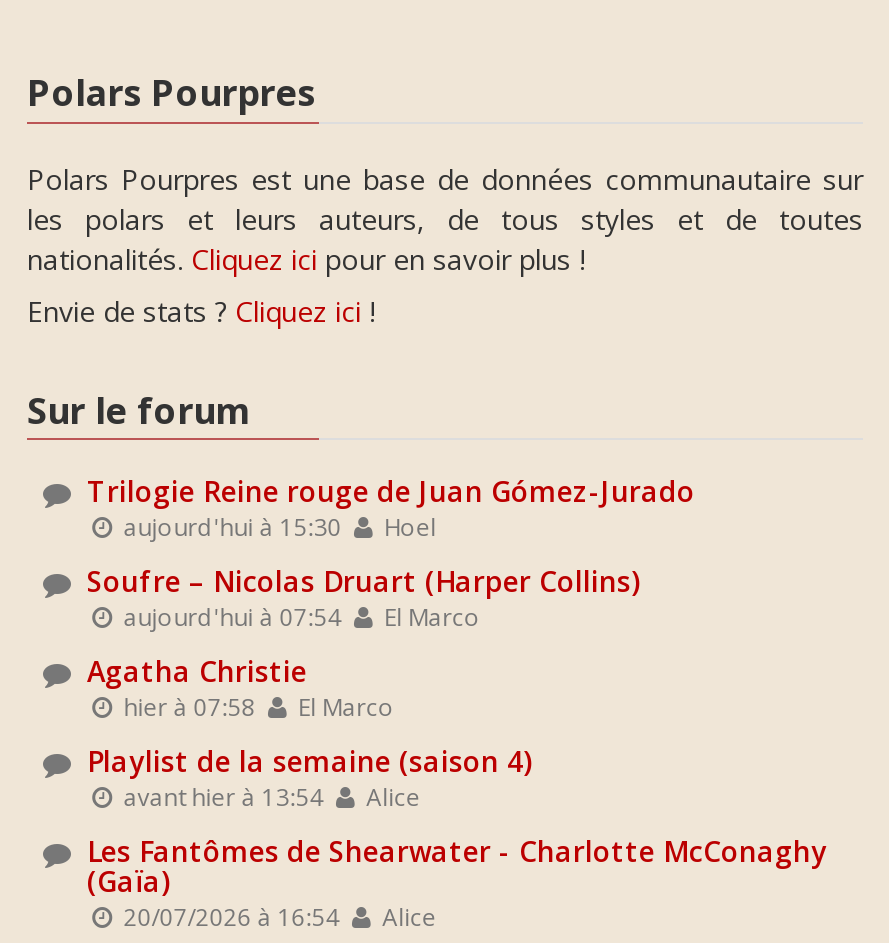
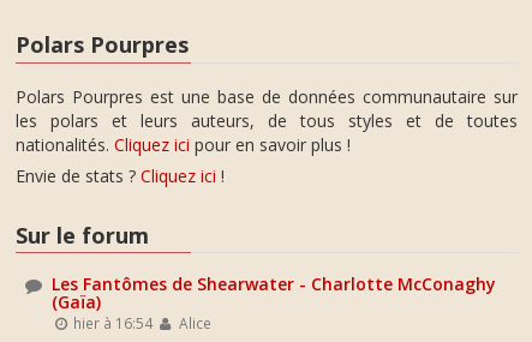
[87,473,695,813] Trilogie Reine rouge de Juan Gómez-Jurado | aujourd'hui à 15:30 | Hoel | Soufre – Nicolas Druart (Harper Collins) | aujourd'hui à 07:54 | El Marco | Agatha Christie | hier à 07:58 | El Marco | Playlist de la semaine (saison 4) | avant hier à 13:54 | Alice -> none
[118,901,436,933] 20/07/2026 à 16:54 Alice -> [70,314,211,333] hier à 16:54 Alice

